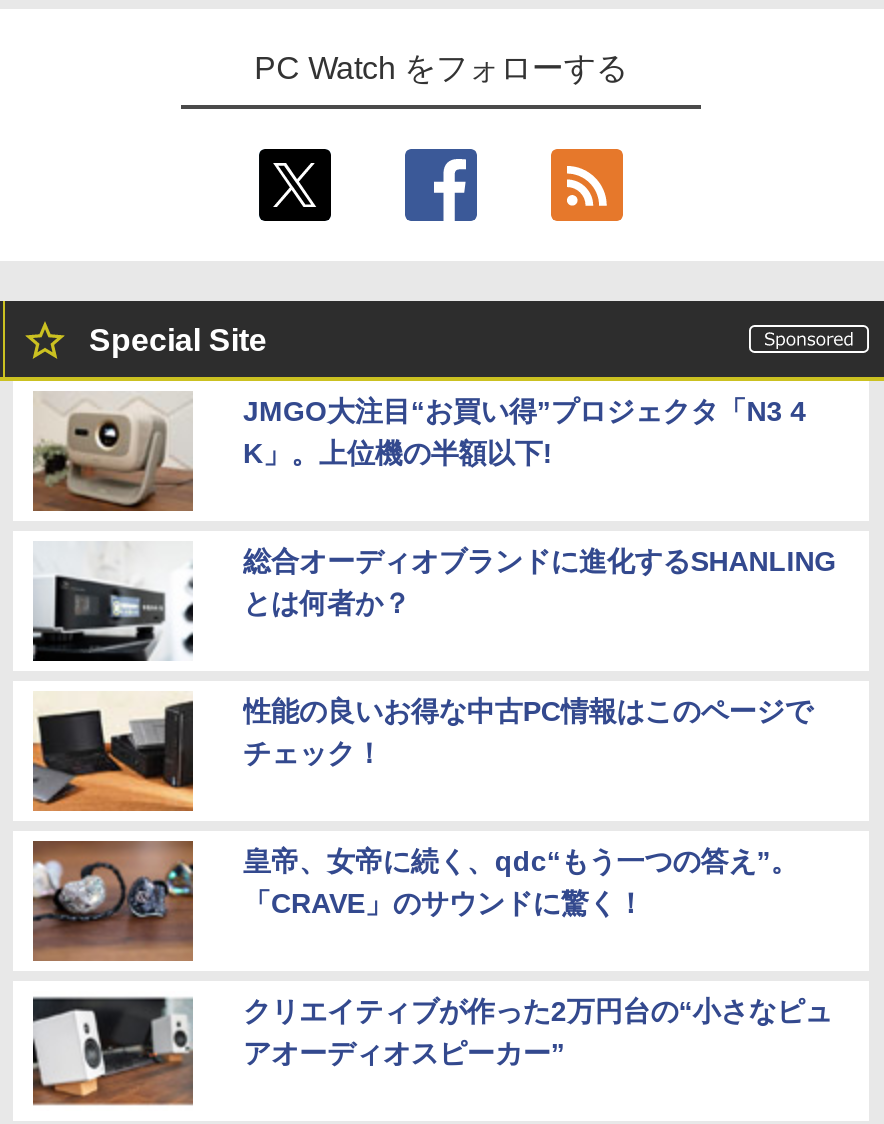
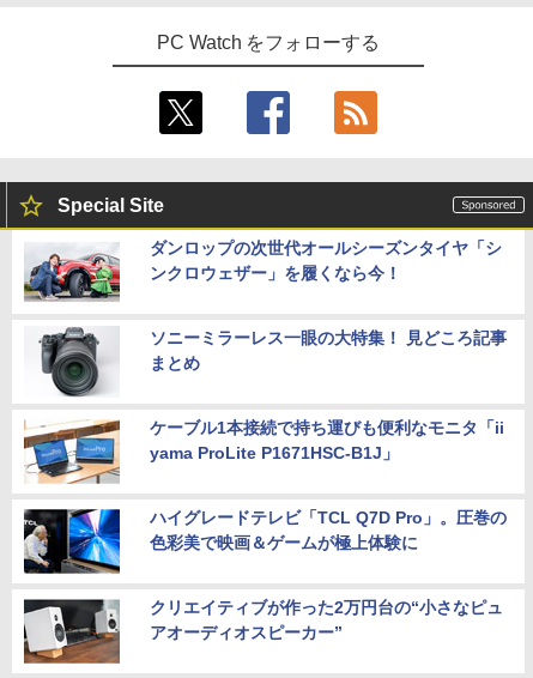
[31,391,806,513] [image] | JMGO大注目“お買い得”プロジェクタ「N3 4 | K」。上位機の半額以下! -> [24,237,501,308] [image] | ダンロップの次世代オールシーズンタイヤ「シ | ンクロウェザー」を履くなら今！
[31,545,836,663] [image] | 総合オーディオブランドに進化するSHANLING | とは何者か？ -> [24,327,506,398] [image] | ソニーミラーレス一眼の大特集！ 見どころ記事 | まとめ
[31,693,812,813] [image] | 性能の良いお得な中古PC情報はこのページで | チェック！ -> [23,418,504,488] [image] | ケーブル1本接続で持ち運びも便利なモニタ「ii | yama ProLite P1671HSC-B1J」
[31,839,798,963] [image] | 皇帝、女帝に続く、qdc“もう一つの答え”。 | 「CRAVE」のサウンドに驚く！ -> [23,506,506,577] [image] | ハイグレードテレビ「TCL Q7D Pro」。圧巻の | 色彩美で映画＆ゲームが極上体験に

